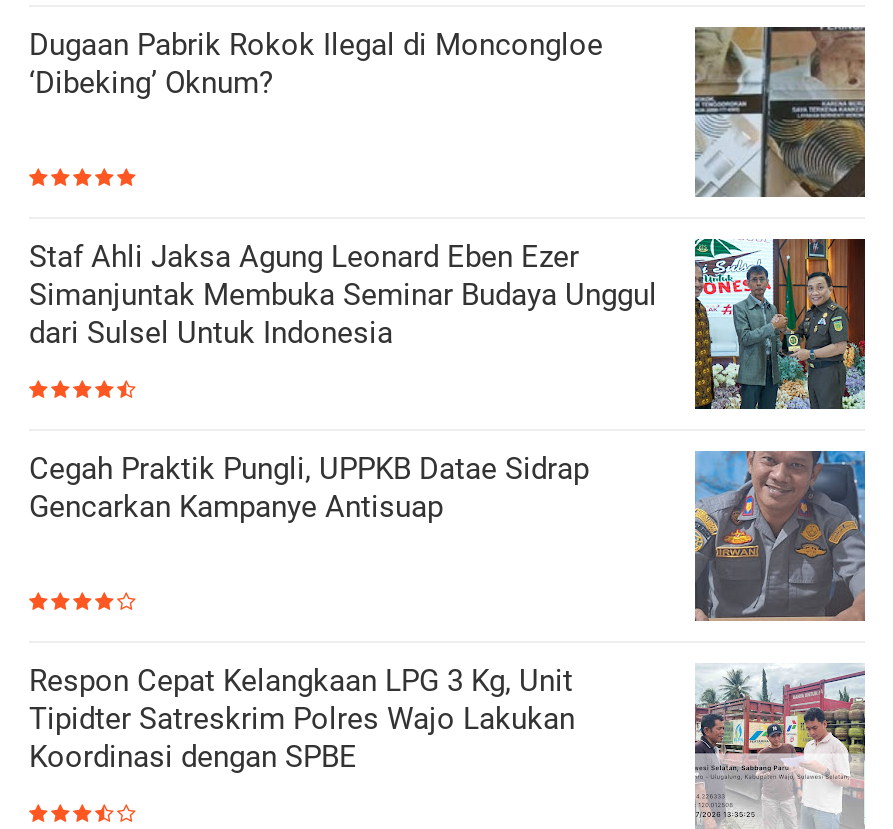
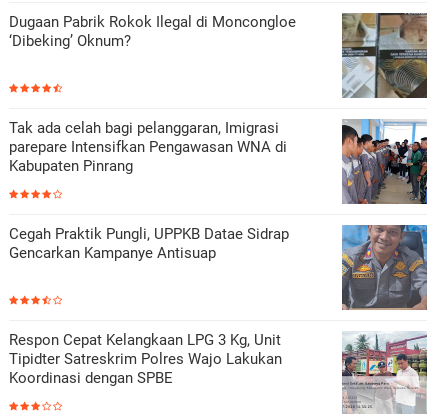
[29,239,657,351] Staf Ahli Jaksa Agung Leonard Eben Ezer | Simanjuntak Membuka Seminar Budaya Unggul | dari Sulsel Untuk Indonesia -> [9,119,287,175] Tak ada celah bagi pelanggaran, Imigrasi | parepare Intensifkan Pengawasan WNA di | Kabupaten Pinrang
[693,237,867,411] [image] -> [341,119,428,205] [image]

